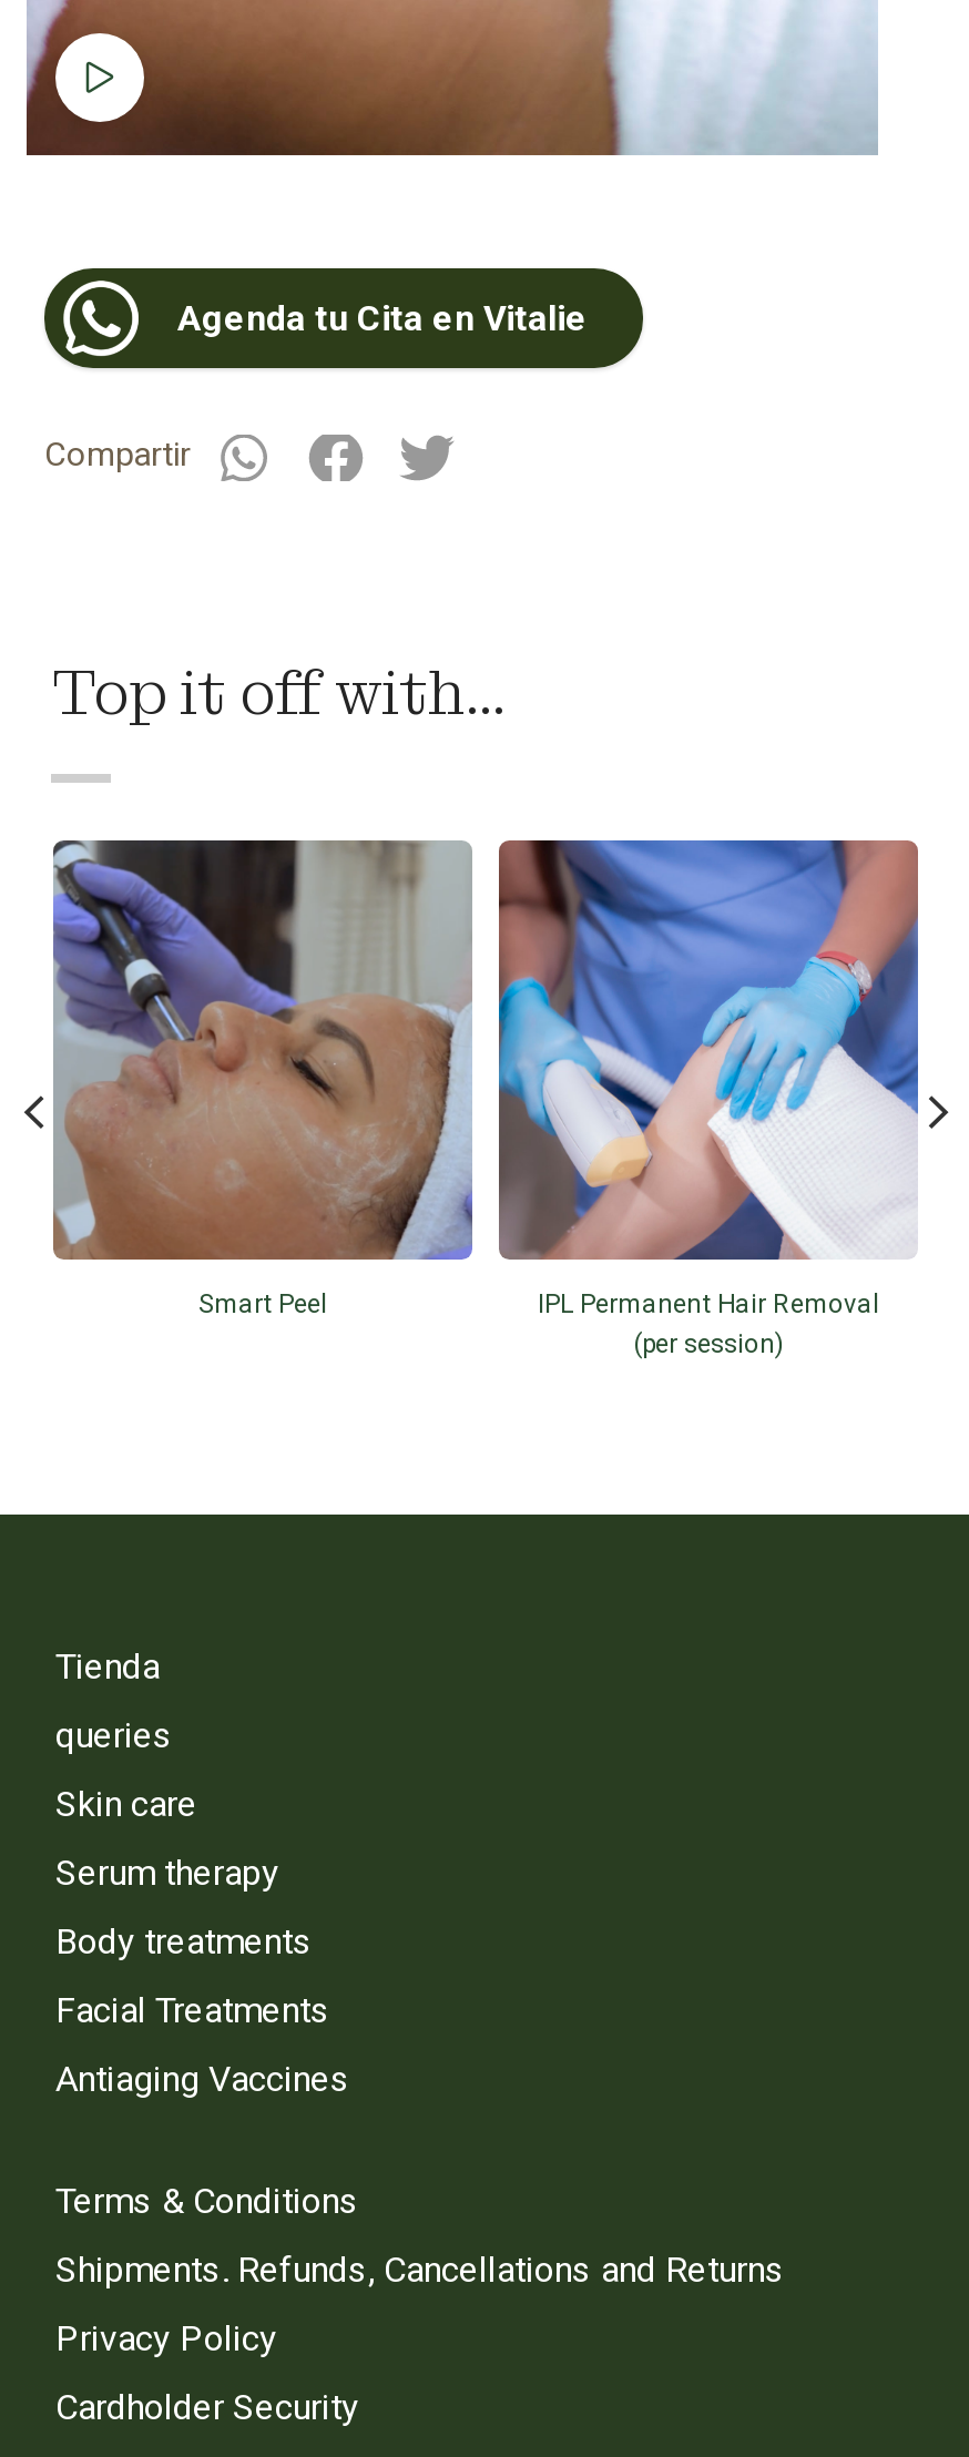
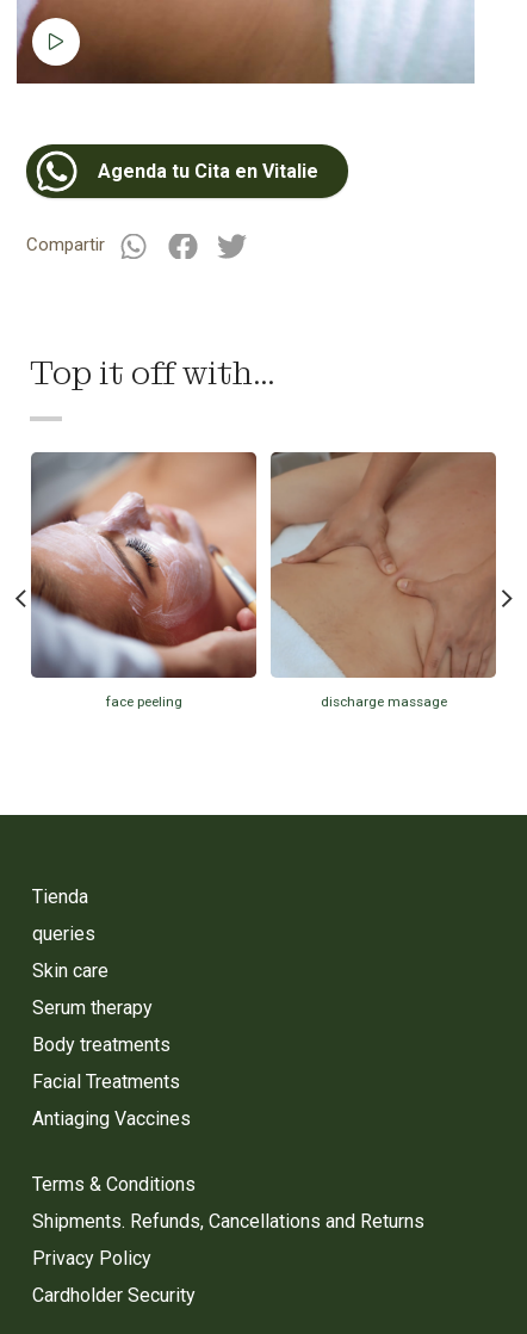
[51,838,879,1360] [image] | Smart Peel | IPL Permanent Hair Removal | (per session) -> [30,451,447,710] [image] | face peeling | discharge massage
[497,838,920,1262] [image] -> [269,451,497,679] [image]

